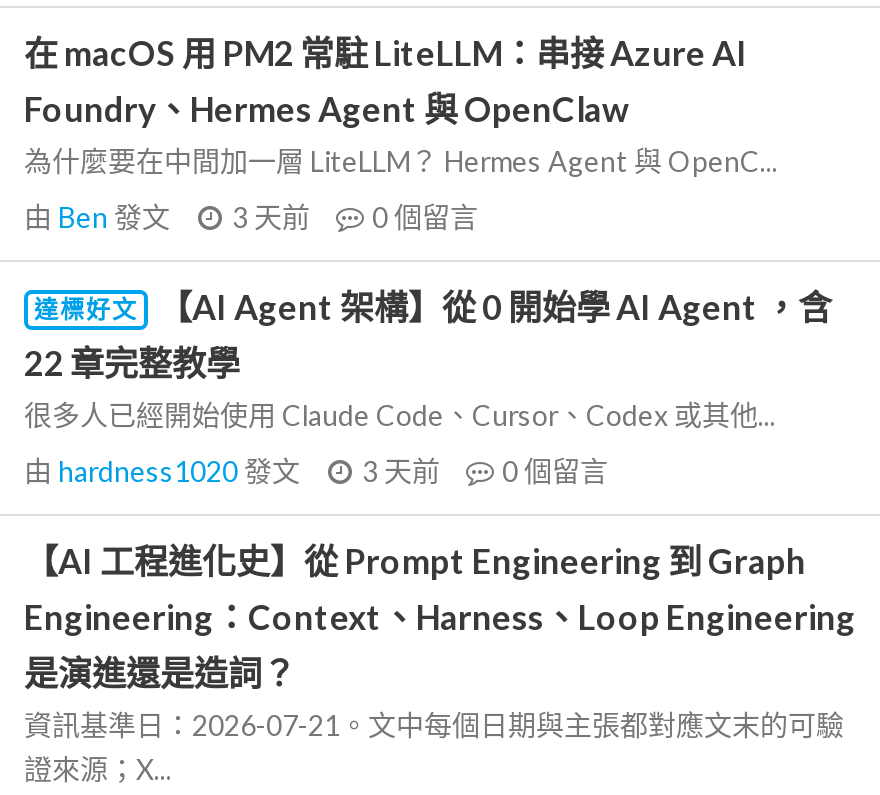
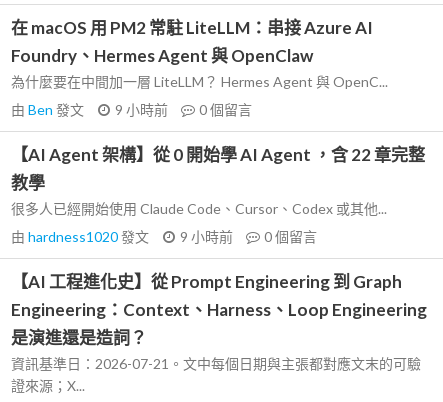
[24,200,478,234] 由Ben發文 3 天前 0個留言 -> [11,101,252,118] 由Ben發文 9 小時前 0個留言
[24,286,832,384] 達標好文 | 【AI Agent 架構】從 0 開始學 AI Agent ，含 | 22 章完整教學 -> [11,144,425,193] 【AI Agent 架構】從 0 開始學 AI Agent ，含 22 章完整 | 教學
[24,454,608,488] 由hardness1020發文 3 天前 0個留言 -> [11,228,317,245] 由hardness1020發文 9 小時前 0個留言

